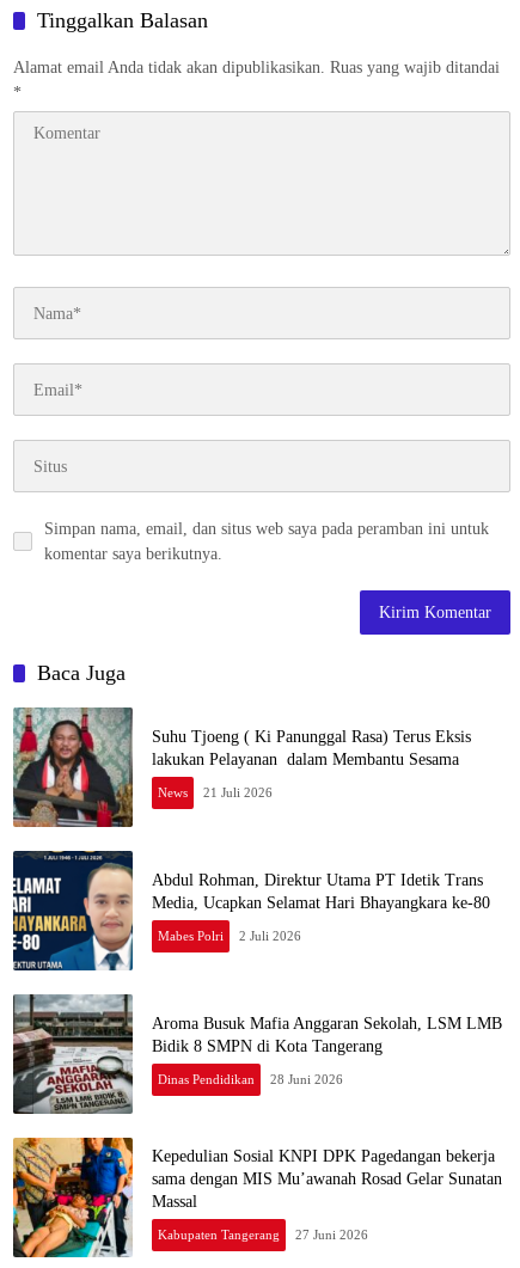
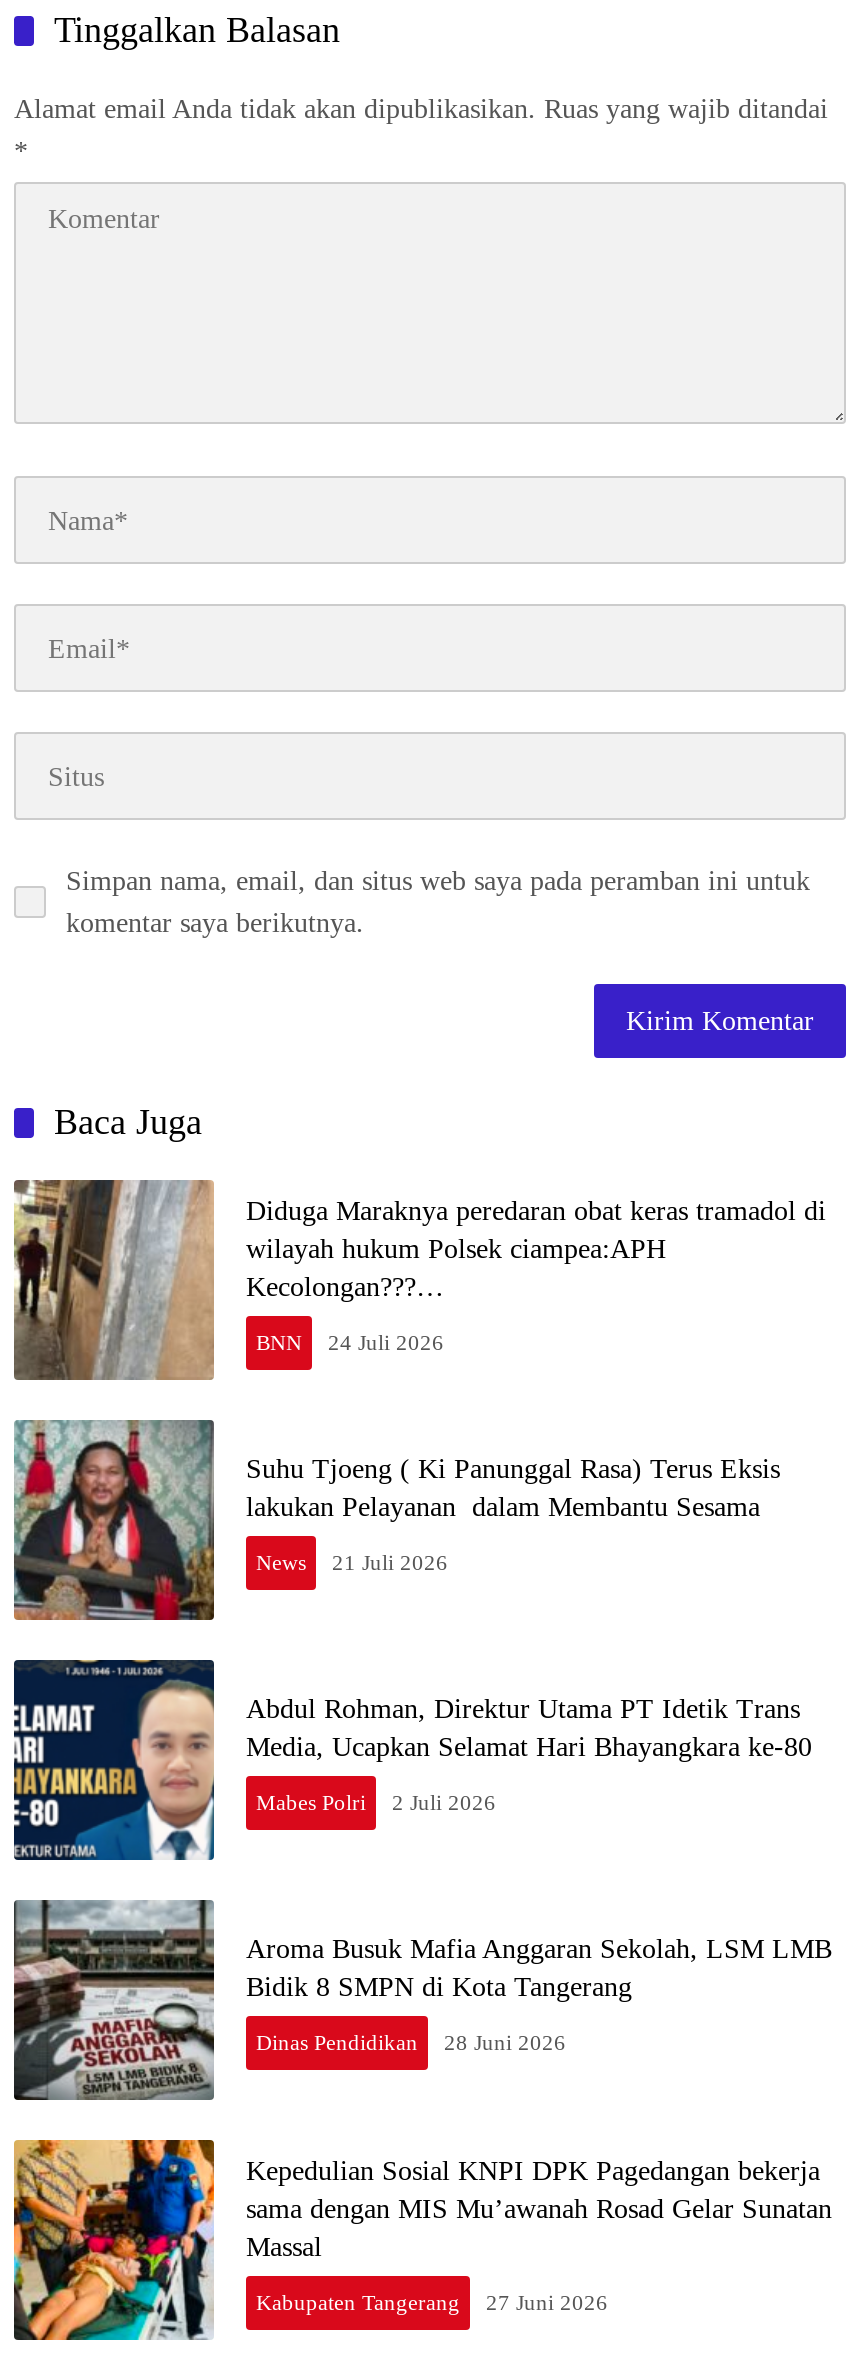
none -> [14,1178,826,1382] [image] | Diduga Maraknya peredaran obat keras tramadol di | wilayah hukum Polsek ciampea:APH | Kecolongan???… | BNN | 24 Juli 2026

